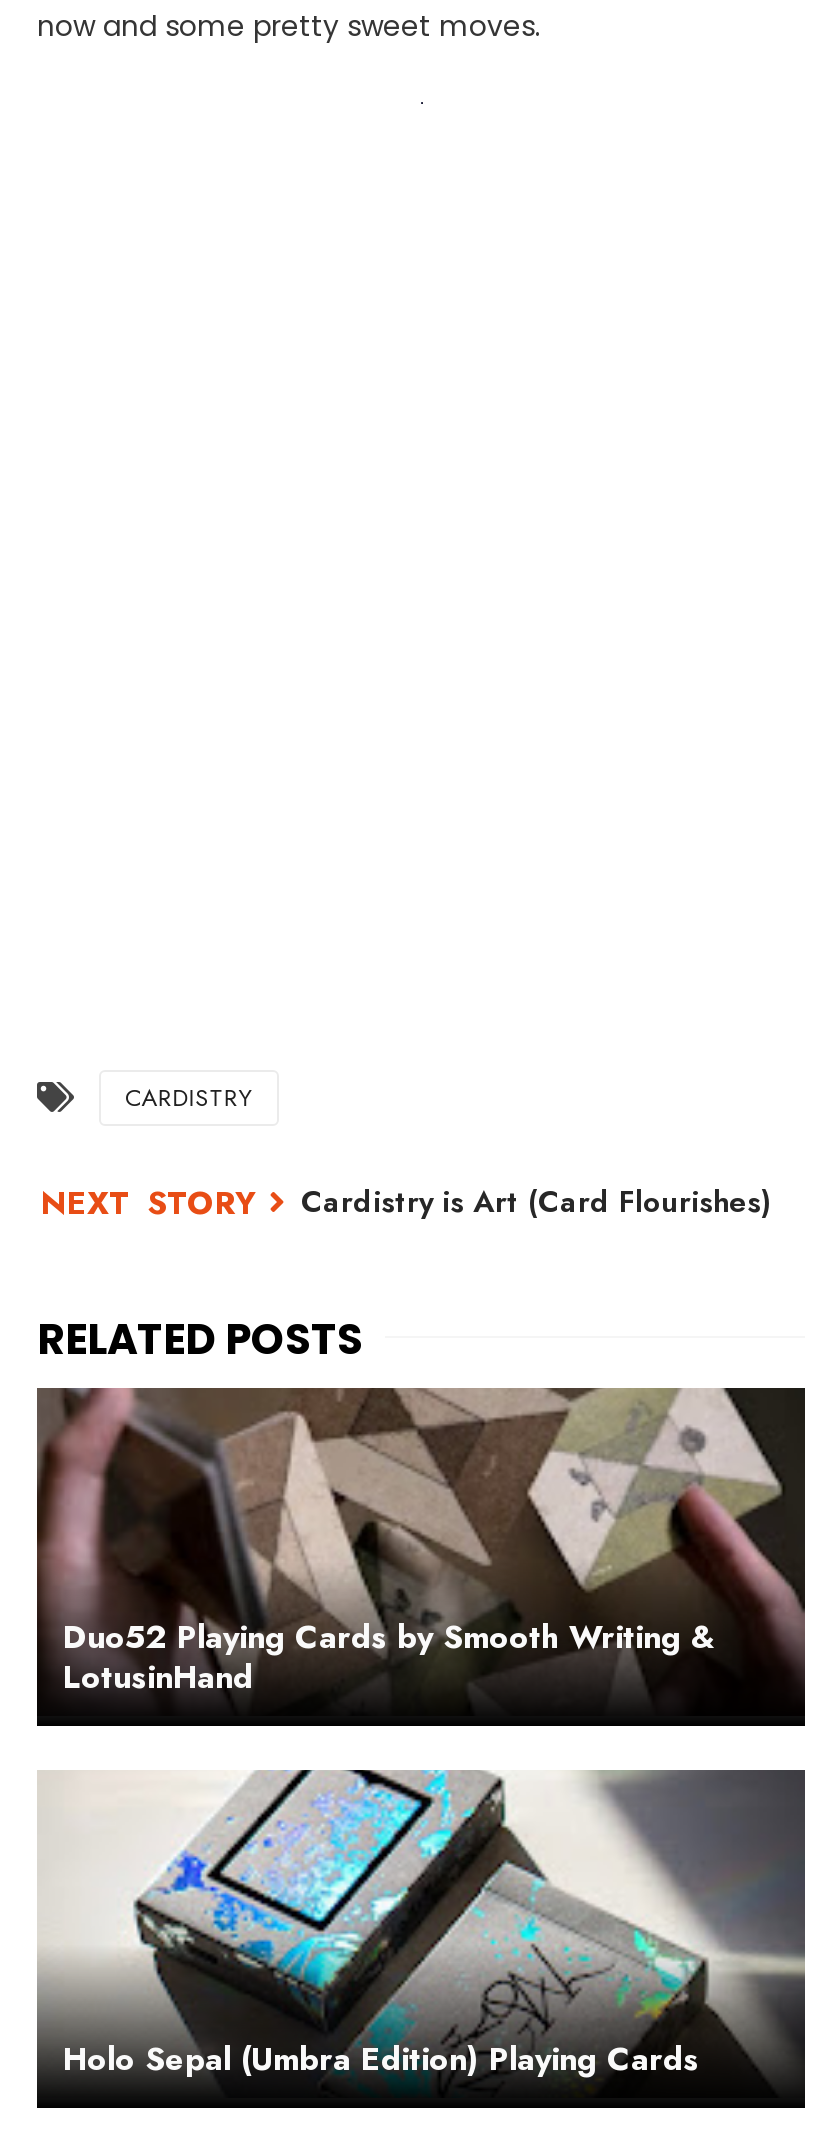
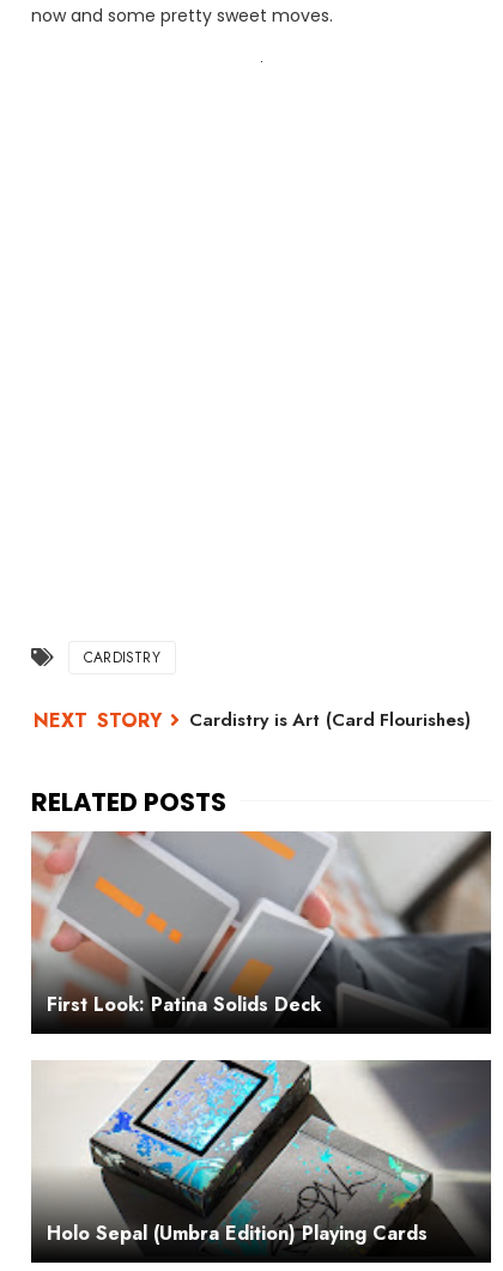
[35,1386,805,1700] [image] | Duo52 Playing Cards by Smooth Writing & | LotusinHand -> [30,830,491,1018] [image] | First Look: Patina Solids Deck

